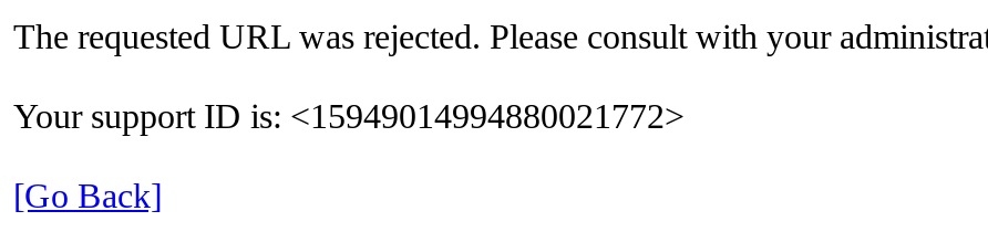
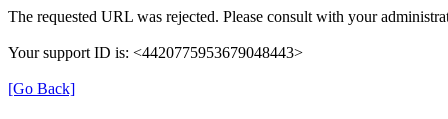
[13,97,685,135] Your support ID is: <15949014994880021772> -> [8,44,303,61] Your support ID is: <4420775953679048443>

